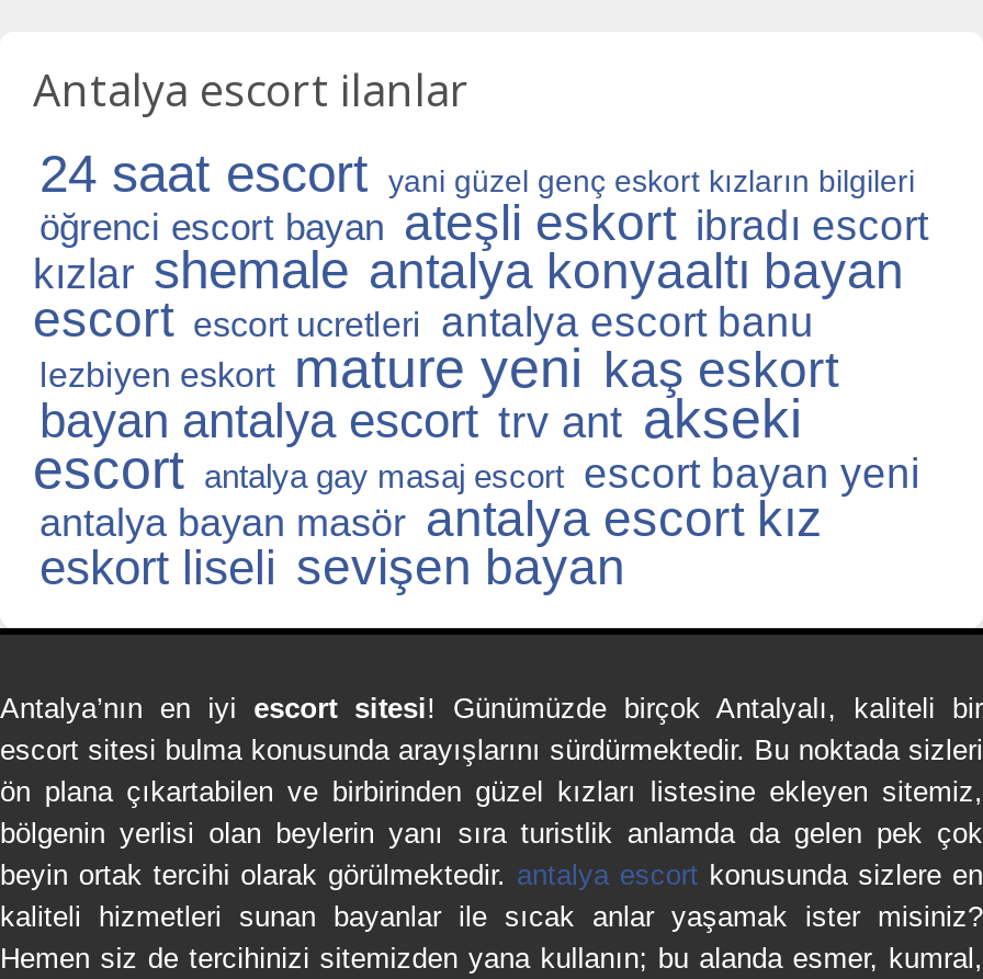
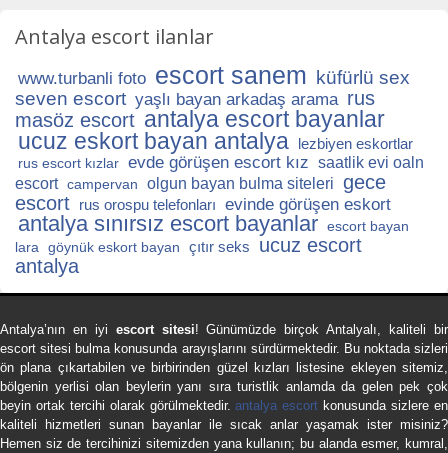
[33,143,928,594] 24 saat escort yani güzel genç eskort kızların bilgileri | öğrenci escort bayan ateşli eskort ibradı escort | kızlar shemale antalya konyaaltı bayan | escort escort ucretleri antalya escort banu | lezbiyen eskort mature yeni kaş eskort | bayan antalya escort trv ant akseki | escort antalya gay masaj escort escort bayan yeni | antalya bayan masör antalya escort kız | eskort liseli sevişen bayan -> [15,60,424,276] www.turbanli foto escort sanem küfürlü sex | seven escort yaşlı bayan arkadaş arama rus | masöz escort antalya escort bayanlar | ucuz eskort bayan antalya lezbiyen eskortlar | rus escort kızlar evde görüşen escort kız saatlik evi oaln | escort campervan olgun bayan bulma siteleri gece | escort rus orospu telefonları evinde görüşen eskort | antalya sınırsız escort bayanlar escort bayan | lara göynük eskort bayan çıtır seks ucuz escort | antalya

